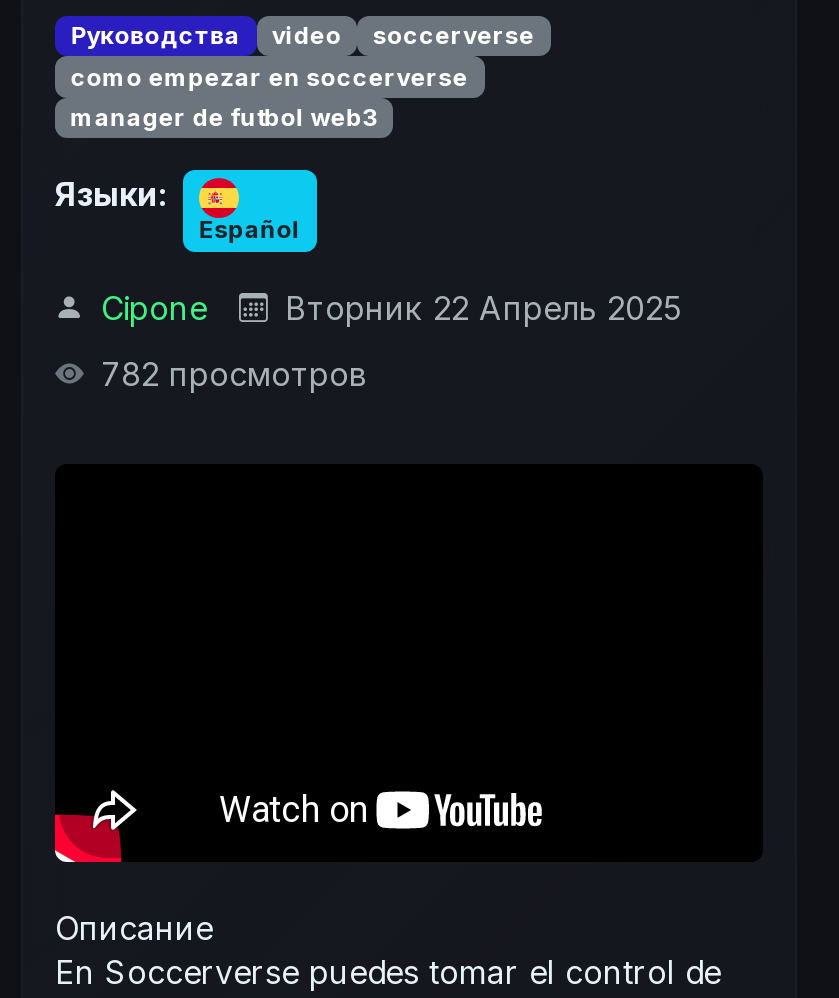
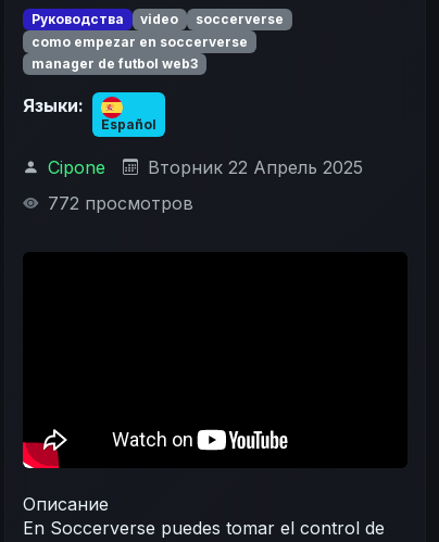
[91,353,369,393] 782 просмотров -> [42,192,193,213] 772 просмотров

